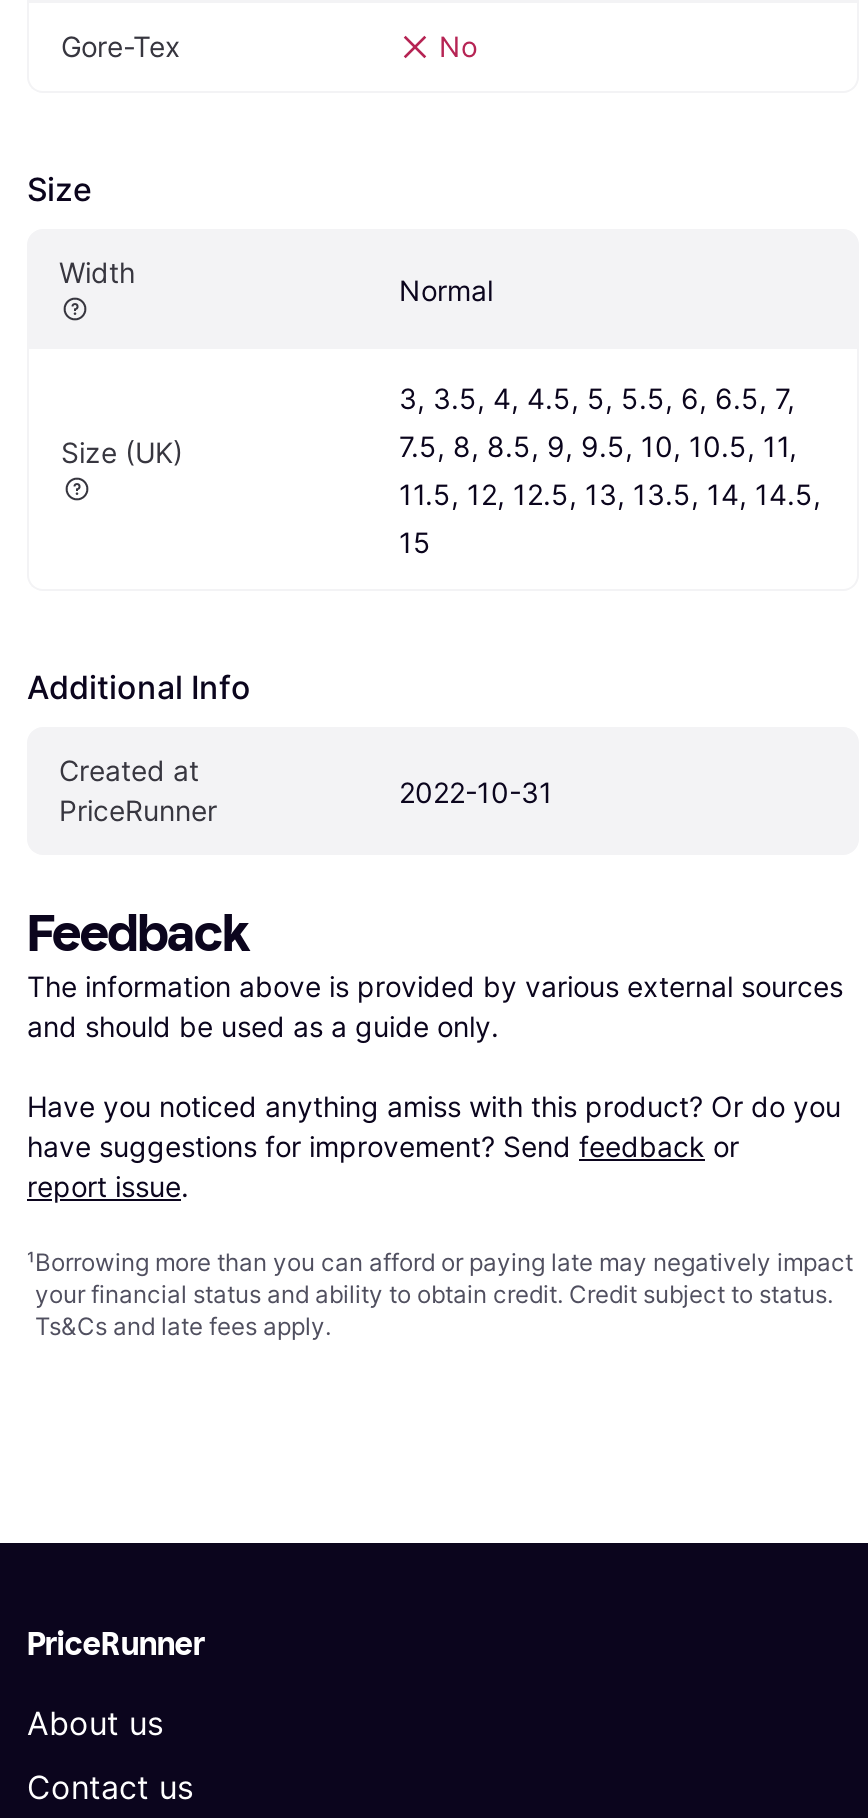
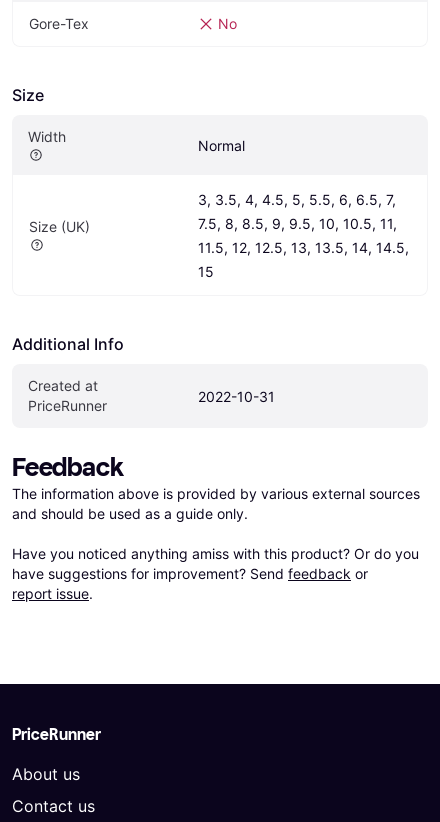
[27,1247,853,1341] ¹Borrowing more than you can afford or paying late may negatively impact | your financial status and ability to obtain credit. Credit subject to status. | Ts&Cs and late fees apply. -> none

